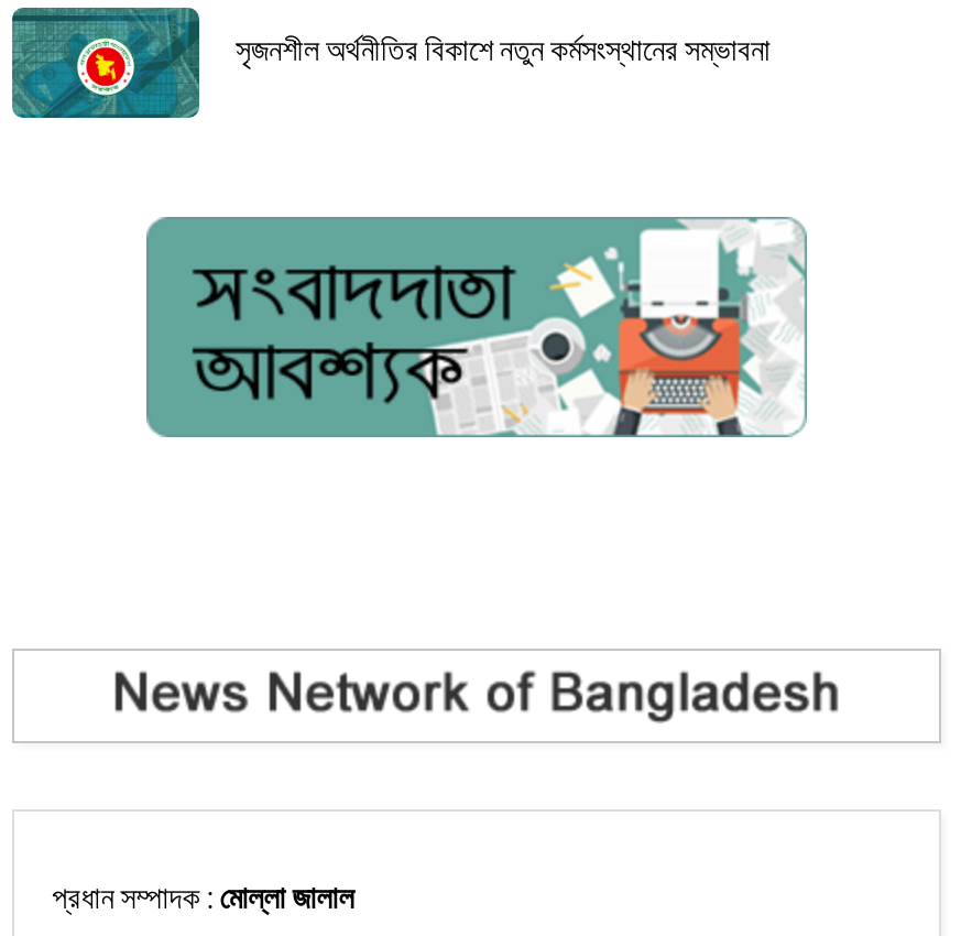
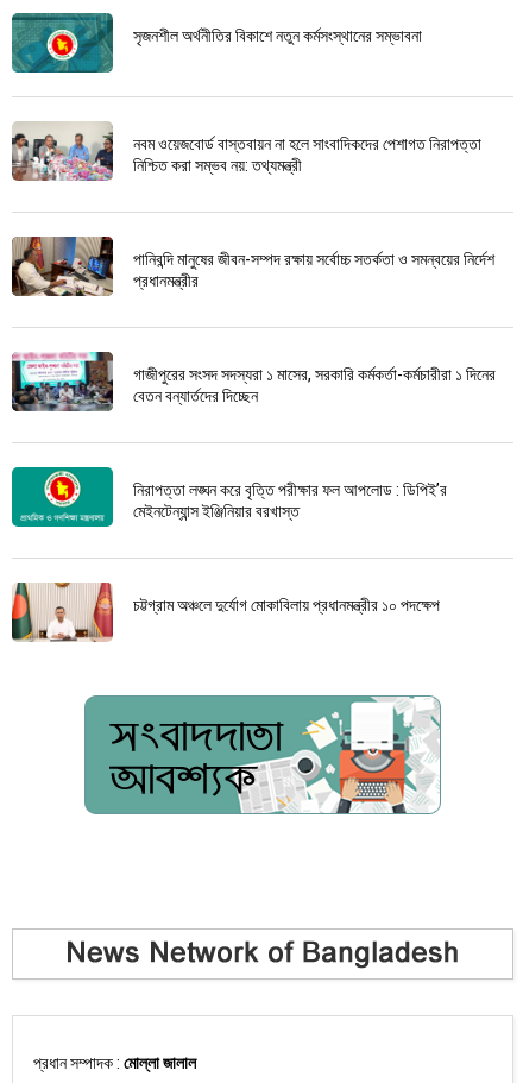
none -> [11,121,481,182] [image] | নবম ওয়েজবোর্ড বাস্তবায়ন না হলে সাংবাদিকদের পেশাগত নিরাপত্তা | নিশ্চিত করা সম্ভব নয়: তথ্যমন্ত্রী
none -> [11,235,494,297] [image] | পানিবন্দি মানুষের জীবন-সম্পদ রক্ষায় সর্বোচ্চ সতর্কতা ও সমন্বয়ের নির্দেশ | প্রধানমন্ত্রীর
none -> [11,351,495,413] [image] | গাজীপুরের সংসদ সদস্যরা ১ মাসের, সরকারি কর্মকর্তা-কর্মচারীরা ১ দিনের | বেতন বন্যার্তদের দিচ্ছেন
none -> [11,466,446,528] [image] | নিরাপত্তা লঙ্ঘন করে বৃত্তি পরীক্ষার ফল আপলোড : ডিপিই’র | মেইনটেন্যান্স ইঞ্জিনিয়ার বরখাস্ত
none -> [11,581,439,643] [image] | চট্টগ্রাম অঞ্চলে দুর্যোগ মোকাবিলায় প্রধানমন্ত্রীর ১০ পদক্ষেপ

